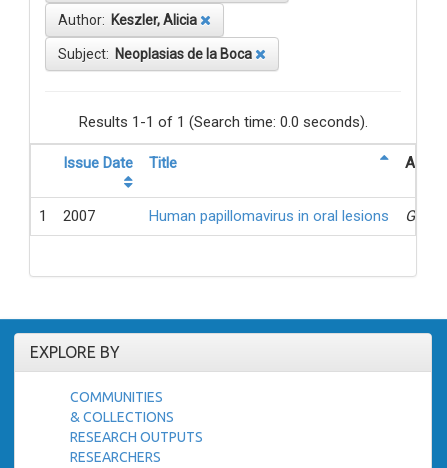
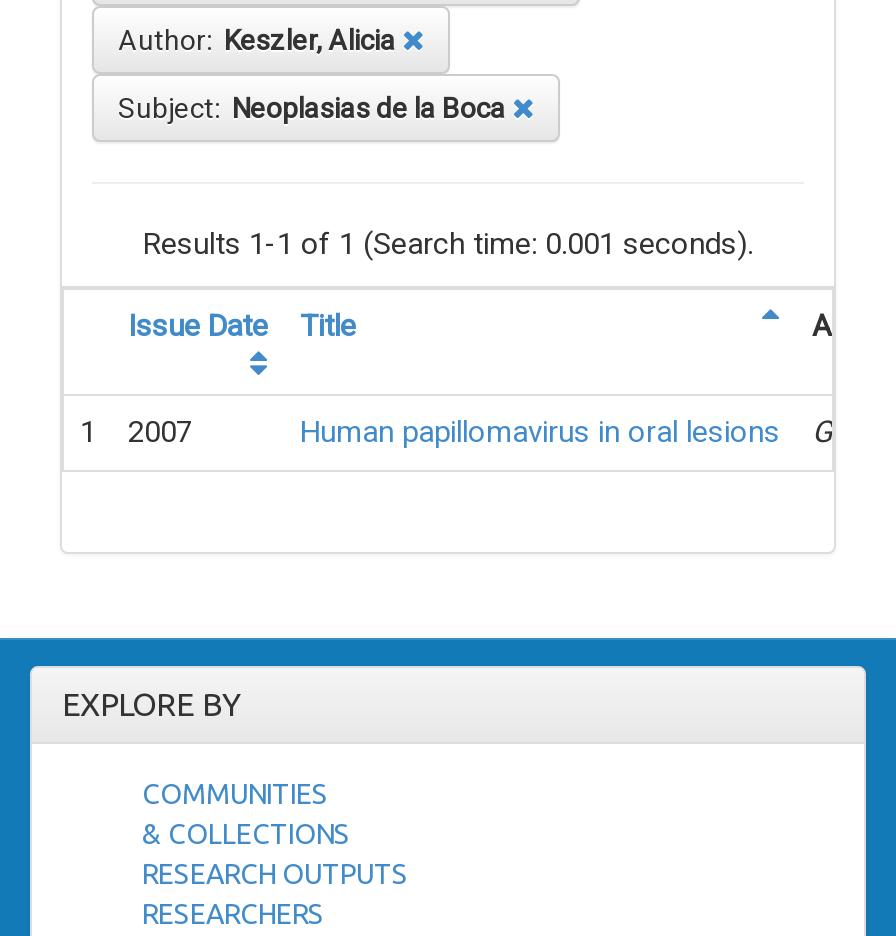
[78,113,367,131] Results 1-1 of 1 (Search time: 0.0 seconds). -> [143,226,753,262] Results 1-1 of 1 (Search time: 0.001 seconds).

